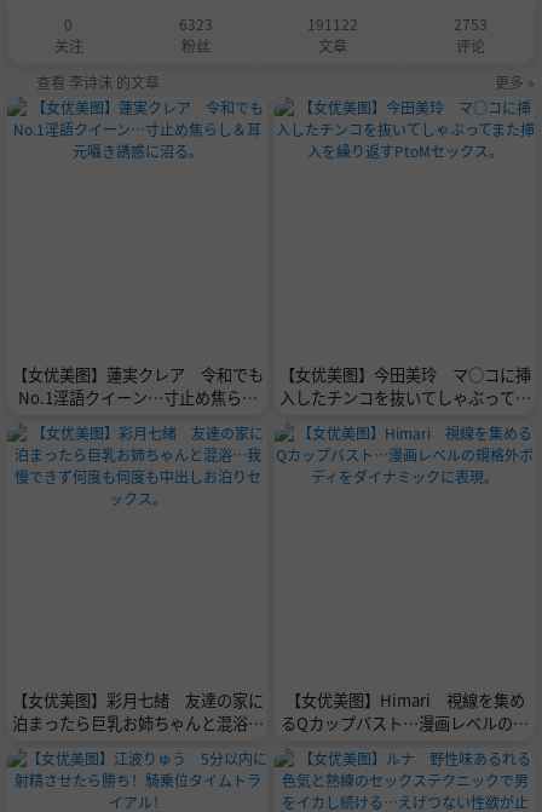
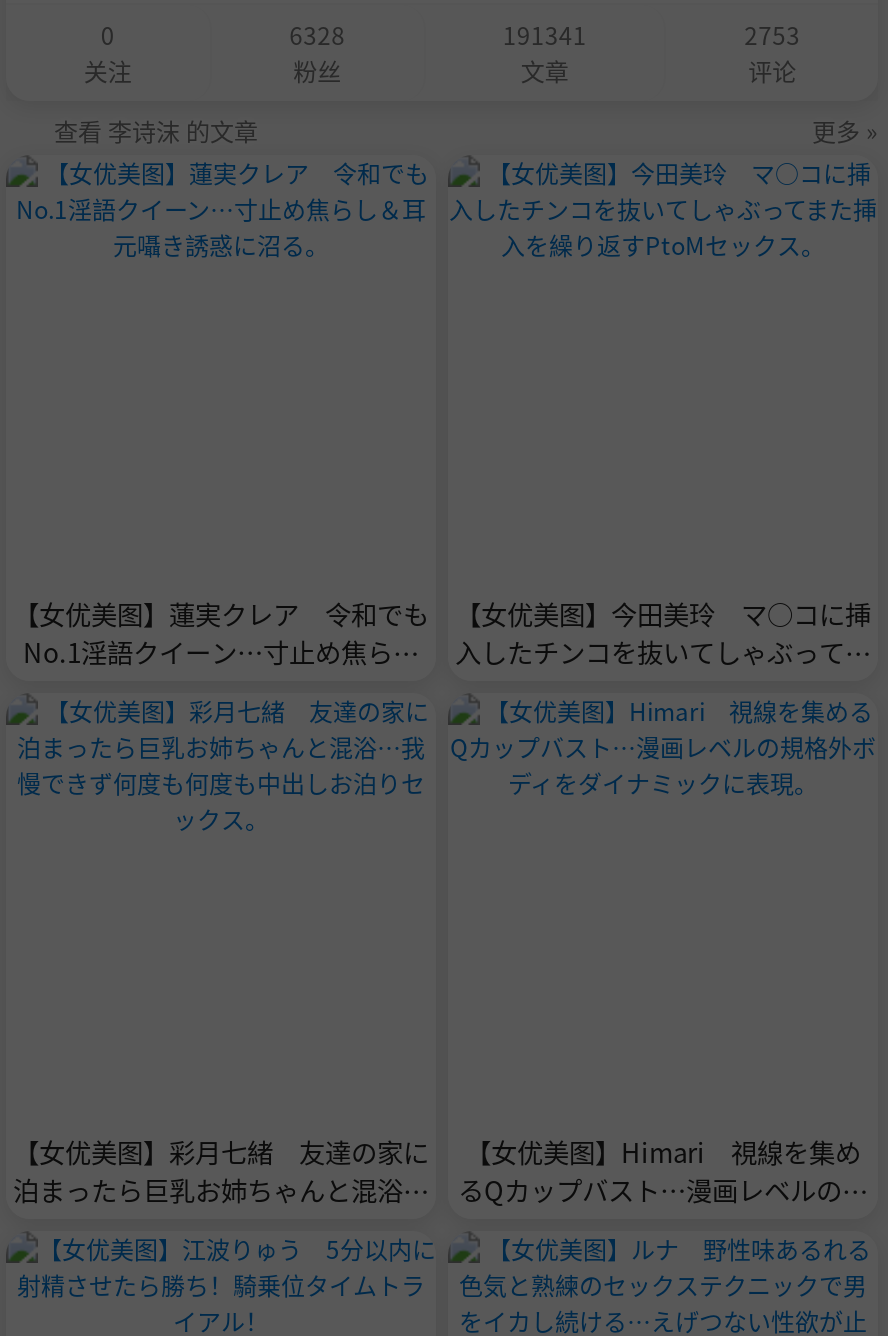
[179,14,212,34] 6323 -> [289,18,345,52] 6328
[308,14,359,34] 191122 -> [503,18,587,52] 191341

